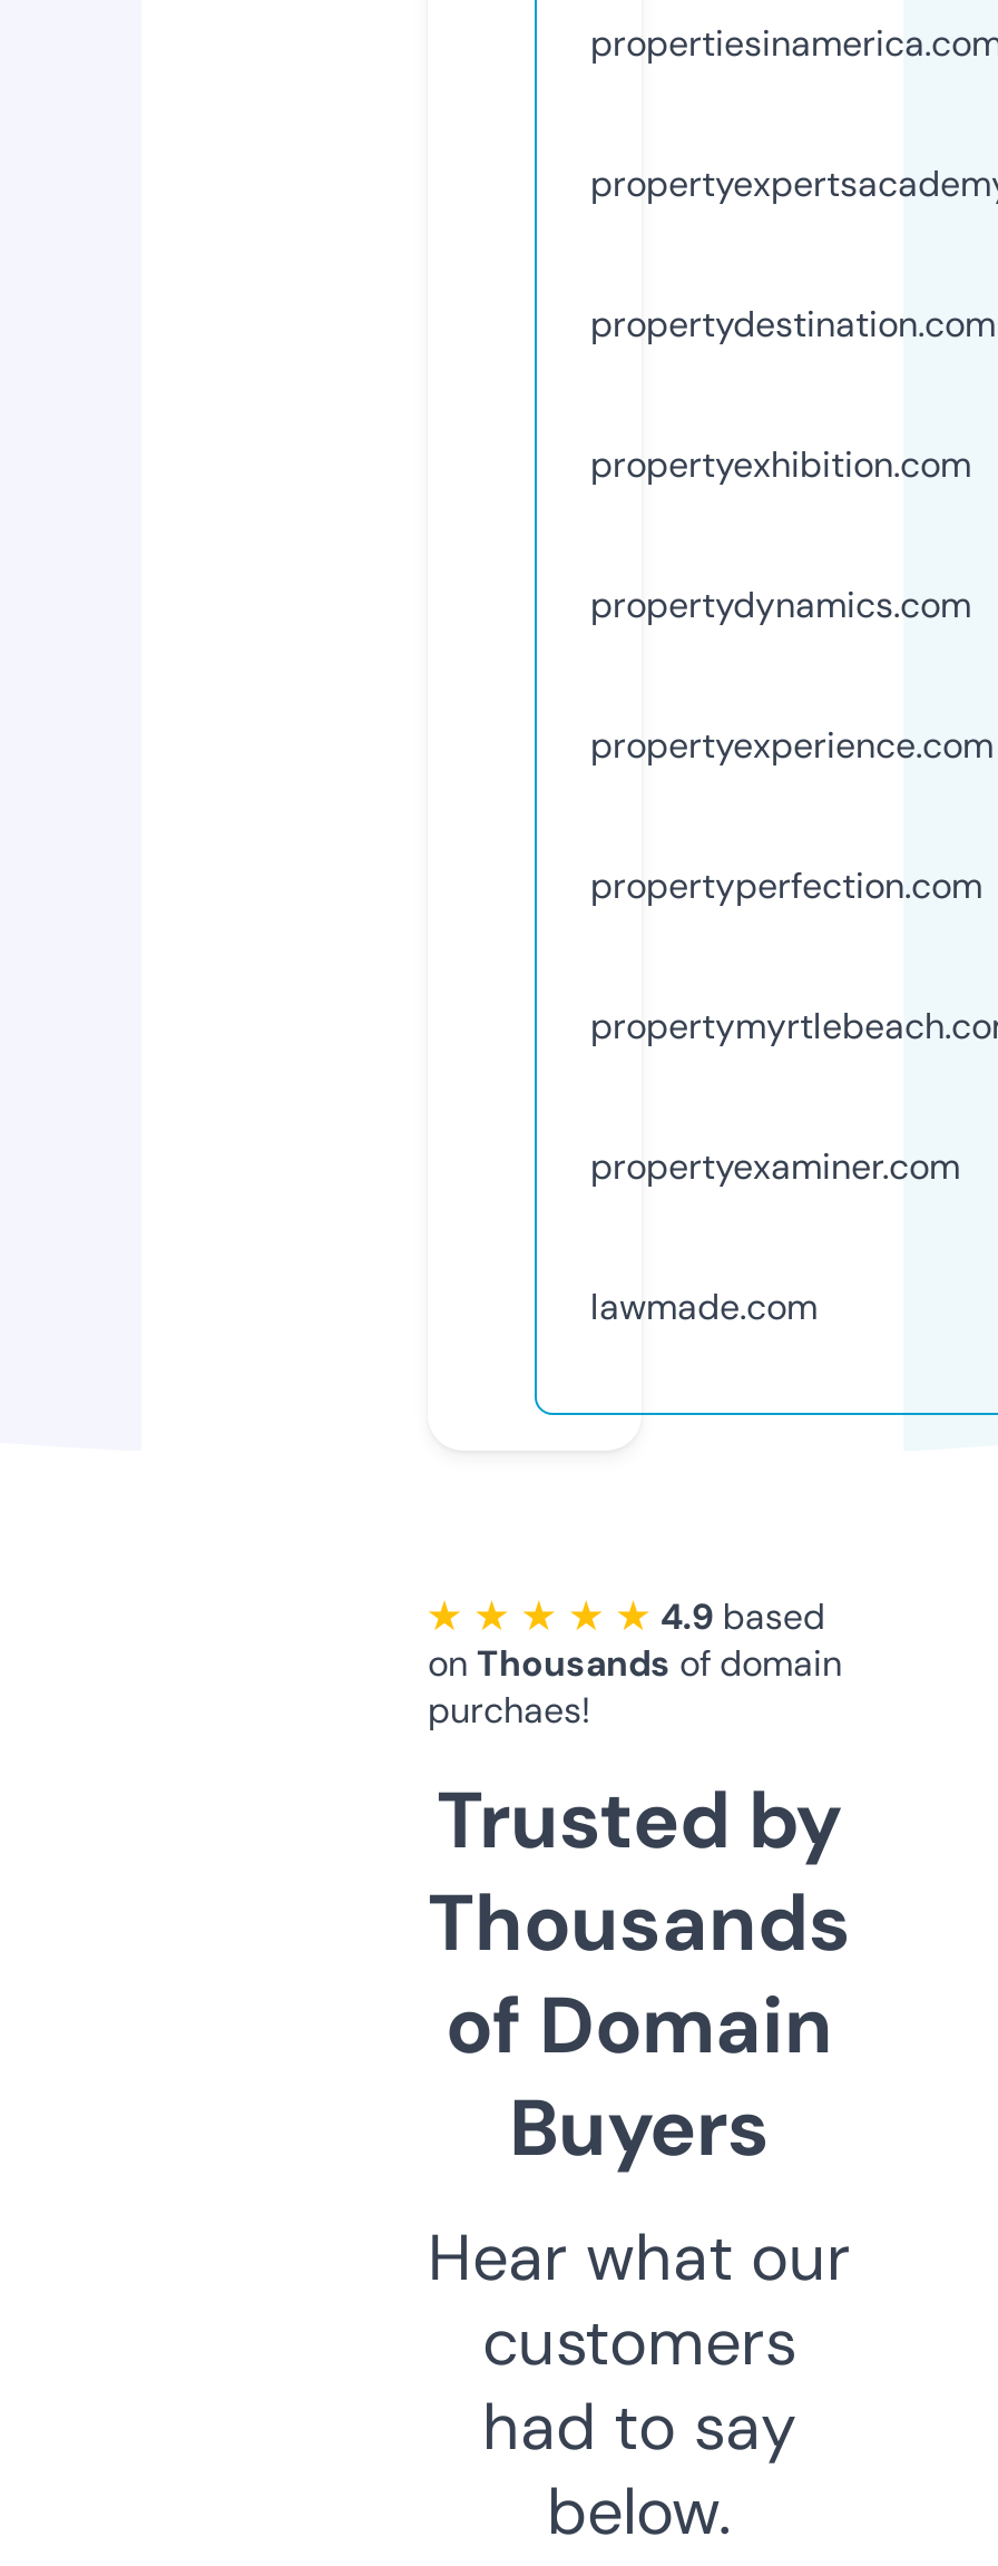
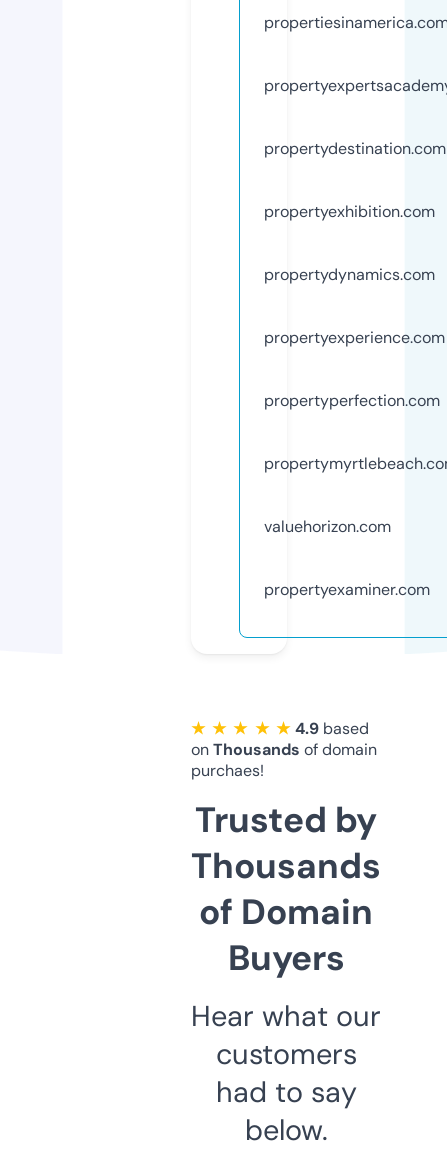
none -> [264,516,391,537] valuehorizon.com
moved [590,1143,960,1190] -> [264,579,430,600]: propertyexaminer.com
[590,1283,818,1330] lawmade.com -> none

